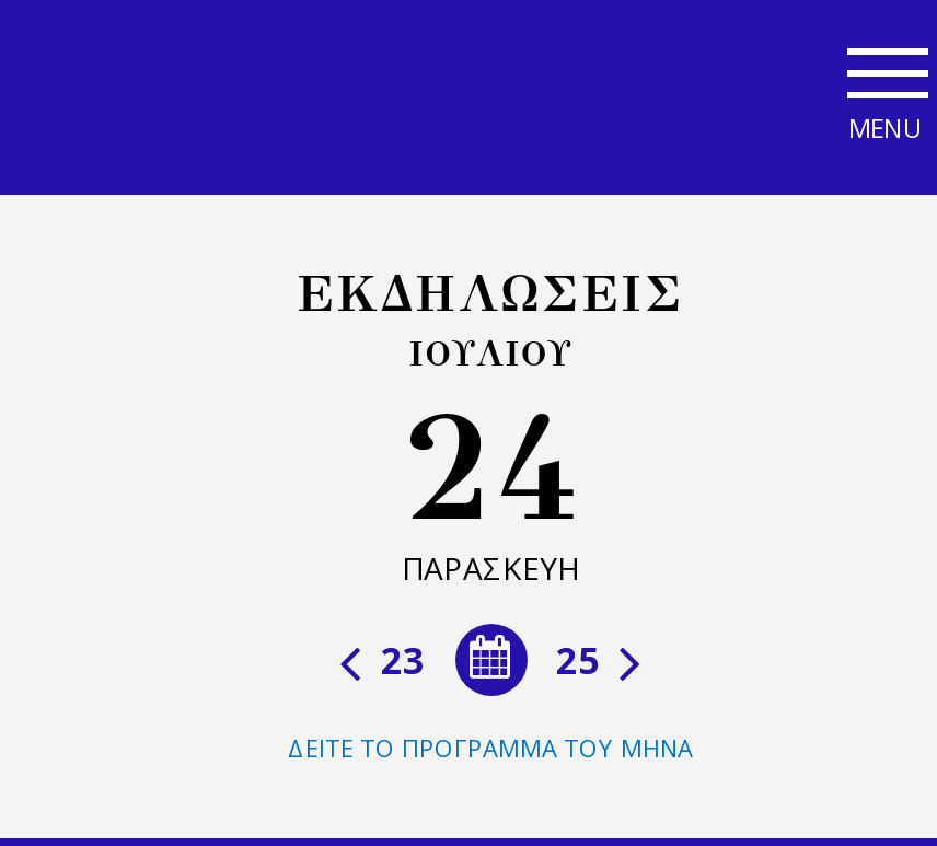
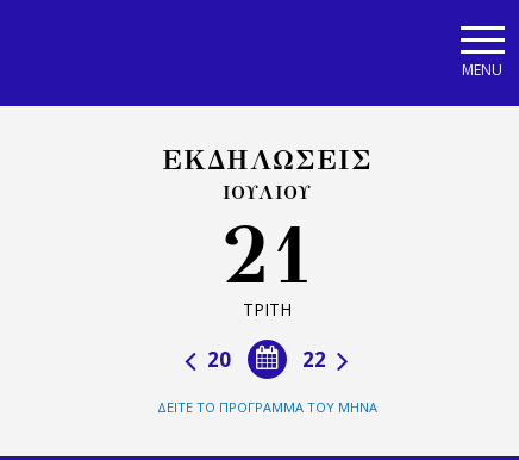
[401,379,580,589] 24 | ΠΑΡΑΣΚΕΥΗ -> [220,206,313,321] 21 | ΤΡΙΤΗ
[372,635,609,685] 25 | 23 -> [202,346,331,373] 22 | 20

